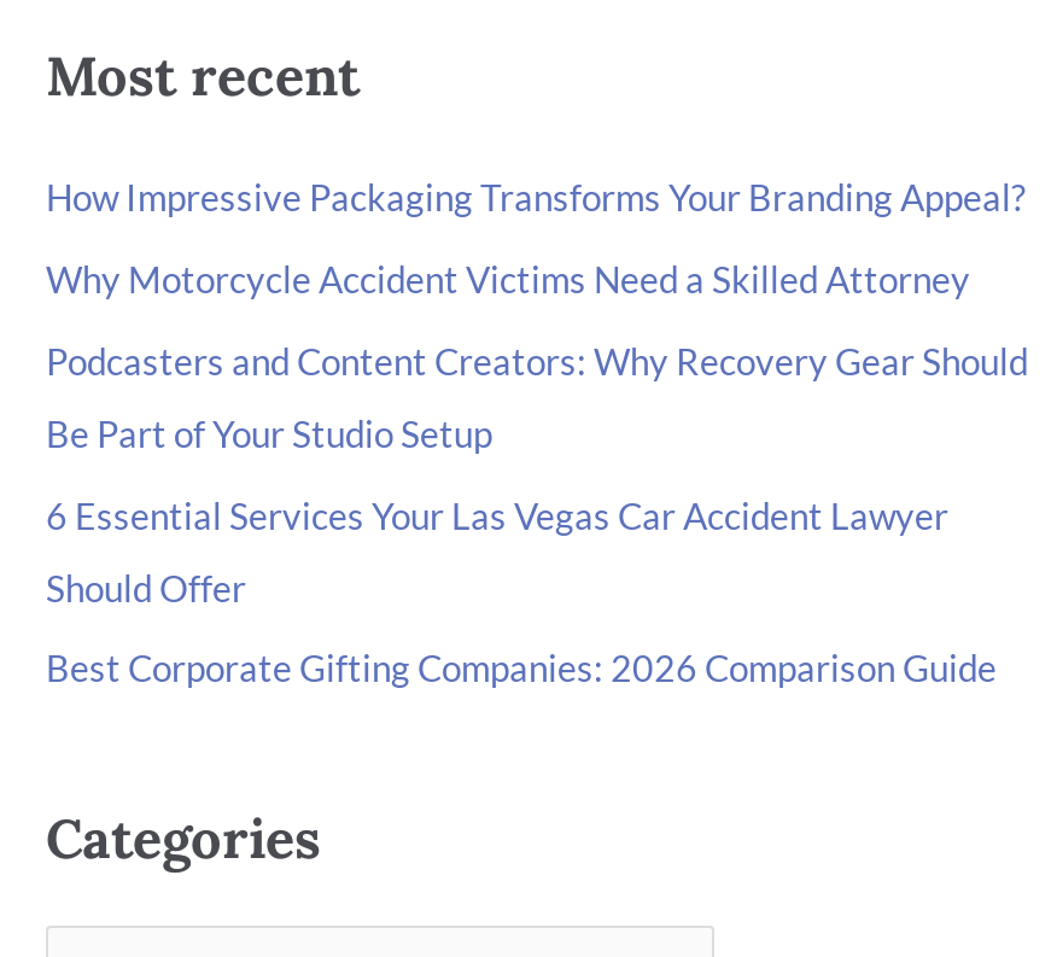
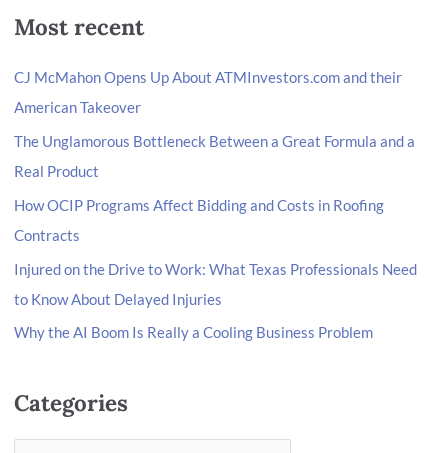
[46,176,1028,690] How Impressive Packaging Transforms Your Branding Appeal? | Why Motorcycle Accident Victims Need a Skilled Attorney | Podcasters and Content Creators: Why Recovery Gear Should | Be Part of Your Studio Setup | 6 Essential Services Your Las Vegas Car Accident Lawyer | Should Offer | Best Corporate Gifting Companies: 2026 Comparison Guide -> [14,68,417,341] CJ McMahon Opens Up About ATMInvestors.com and their | American Takeover | The Unglamorous Bottleneck Between a Great Formula and a | Real Product | How OCIP Programs Affect Bidding and Costs in Roofing | Contracts | Injured on the Drive to Work: What Texas Professionals Need | to Know About Delayed Injuries | Why the AI Boom Is Really a Cooling Business Problem

